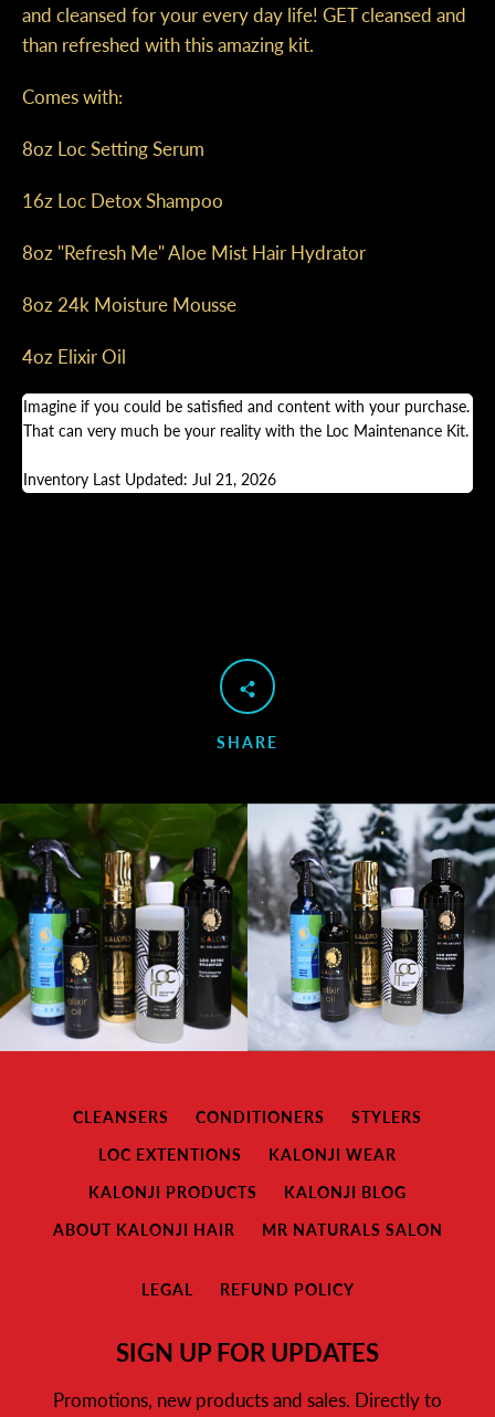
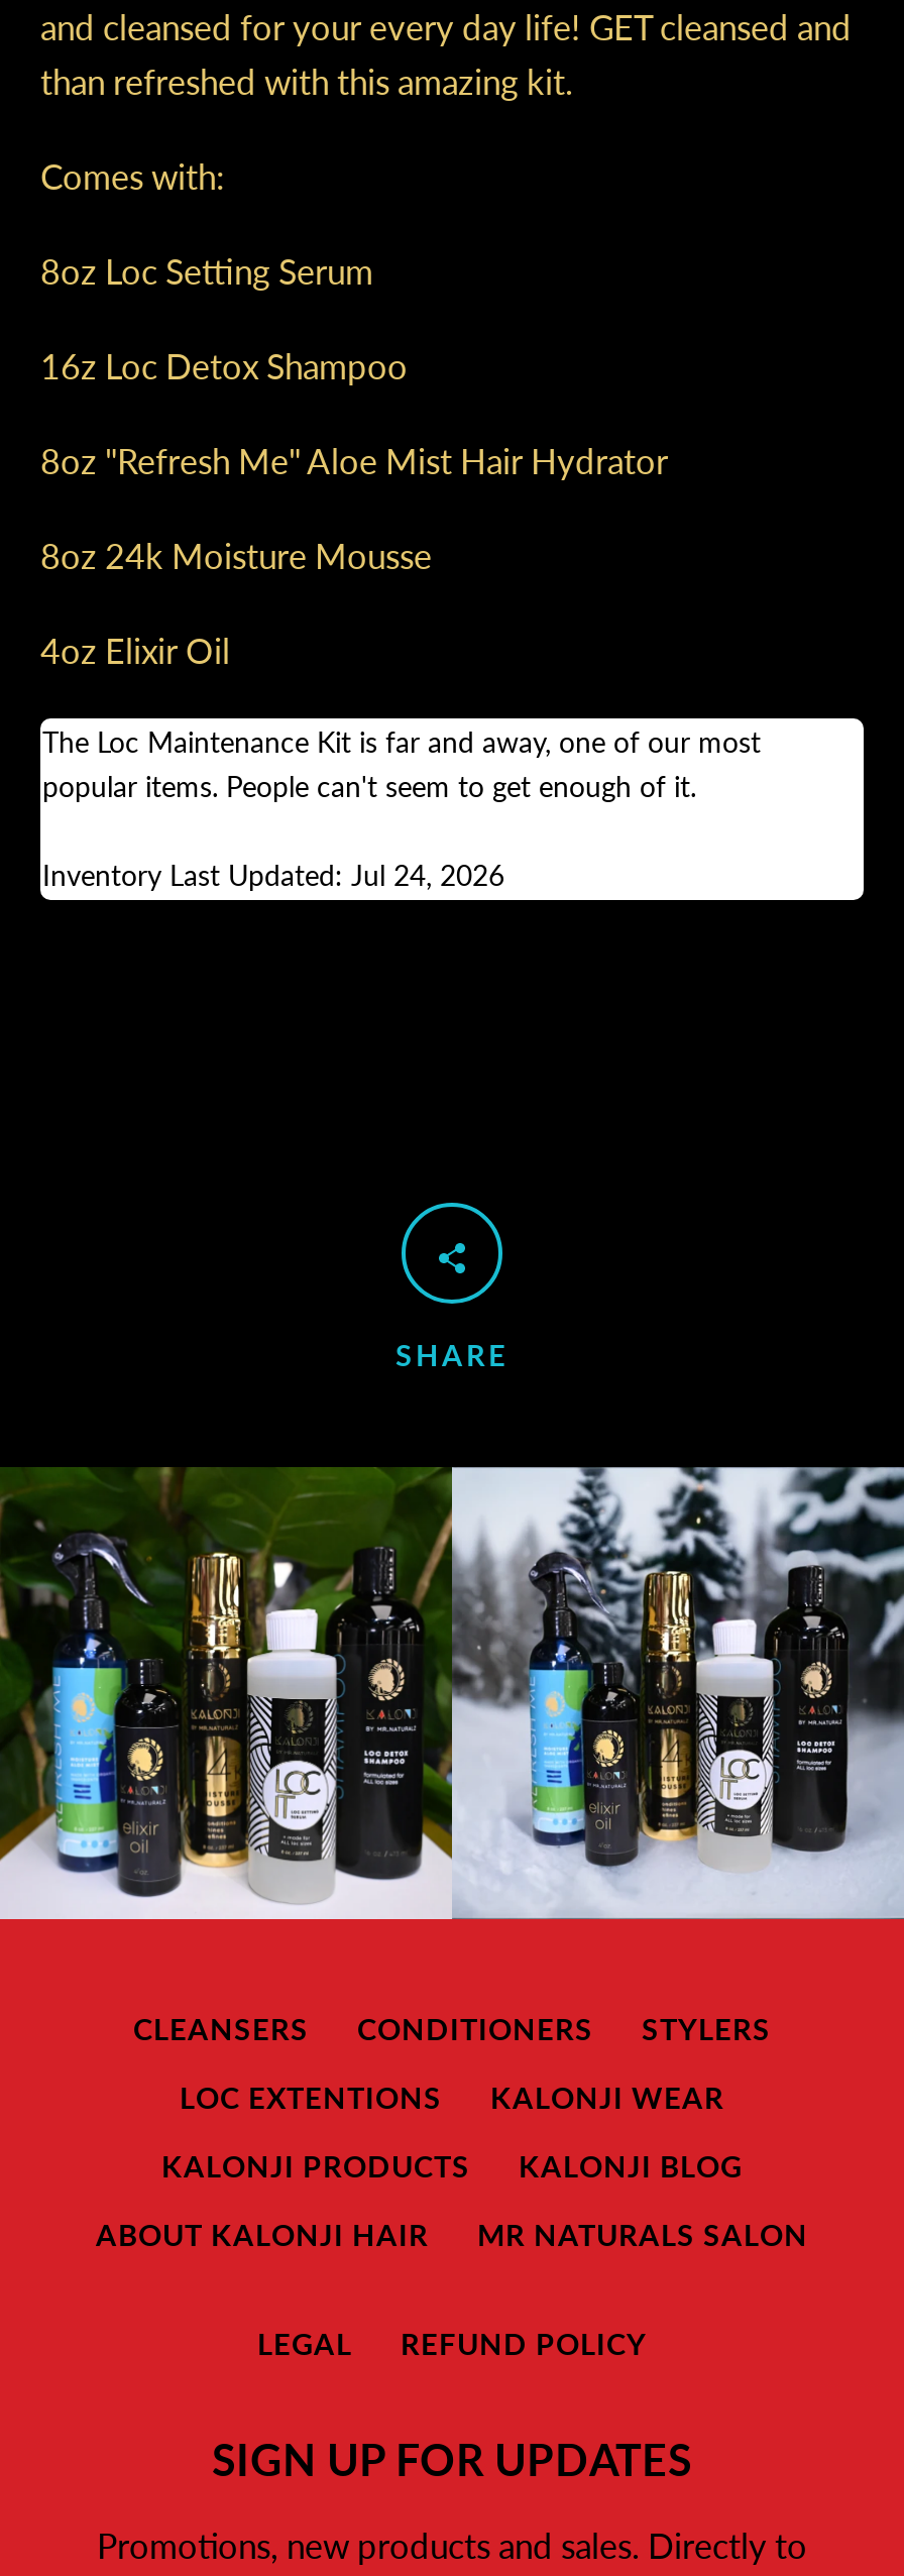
[23,397,470,440] Imagine if you could be satisfied and content with your purchase. | That can very much be your reality with the Loc Maintenance Kit. -> [42,725,761,804] The Loc Maintenance Kit is far and away, one of our most | popular items. People can't seem to get enough of it.
[23,470,276,489] Inventory Last Updated: Jul 21, 2026 -> [42,859,504,893] Inventory Last Updated: Jul 24, 2026

